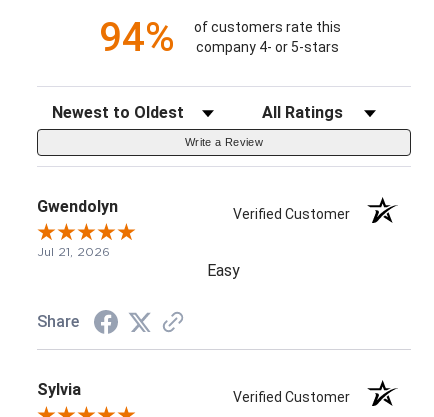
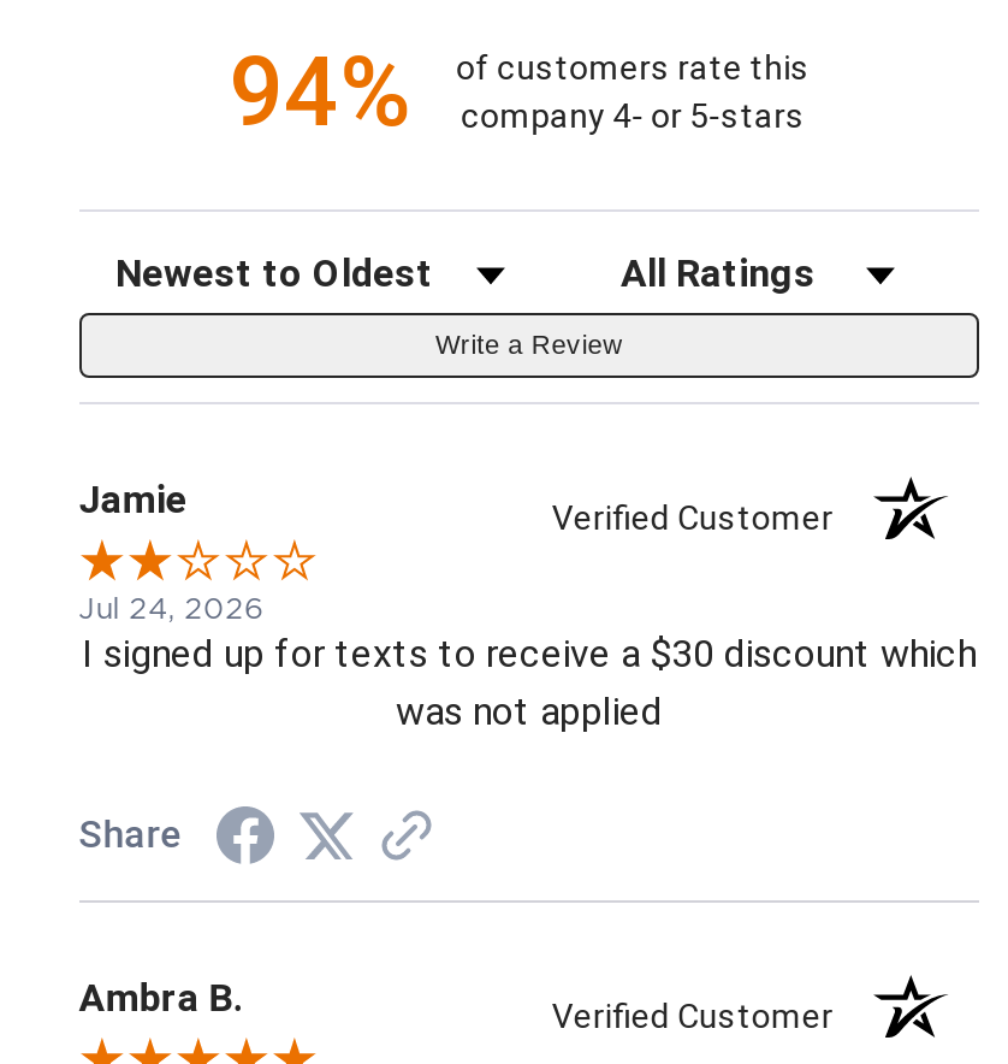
[37,197,118,216] Gwendolyn -> [79,476,187,522] Jamie
[37,245,240,280] Jul 21, 2026 | Easy -> [79,592,977,734] Jul 24, 2026 | I signed up for texts to receive a $30 discount which | was not applied
[37,380,81,399] Sylvia -> [79,975,242,1021] Ambra B.

